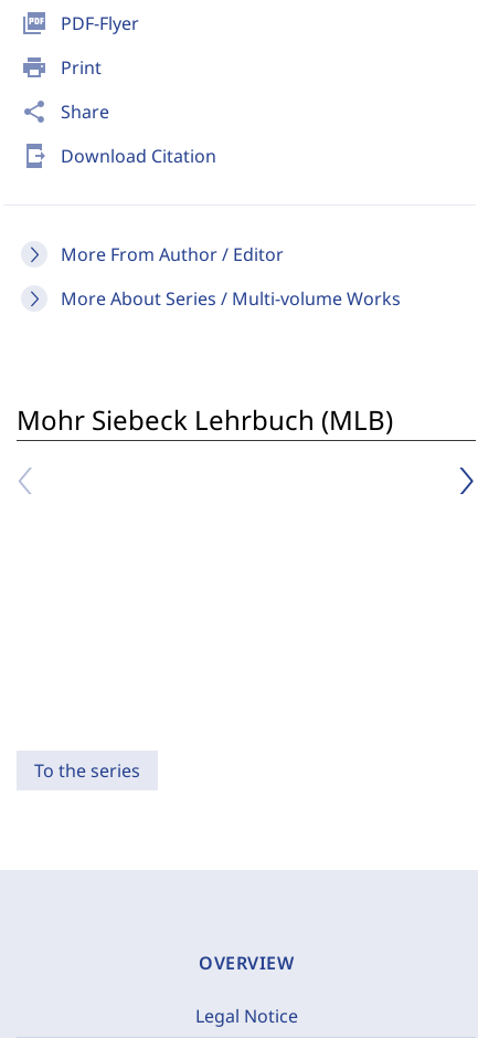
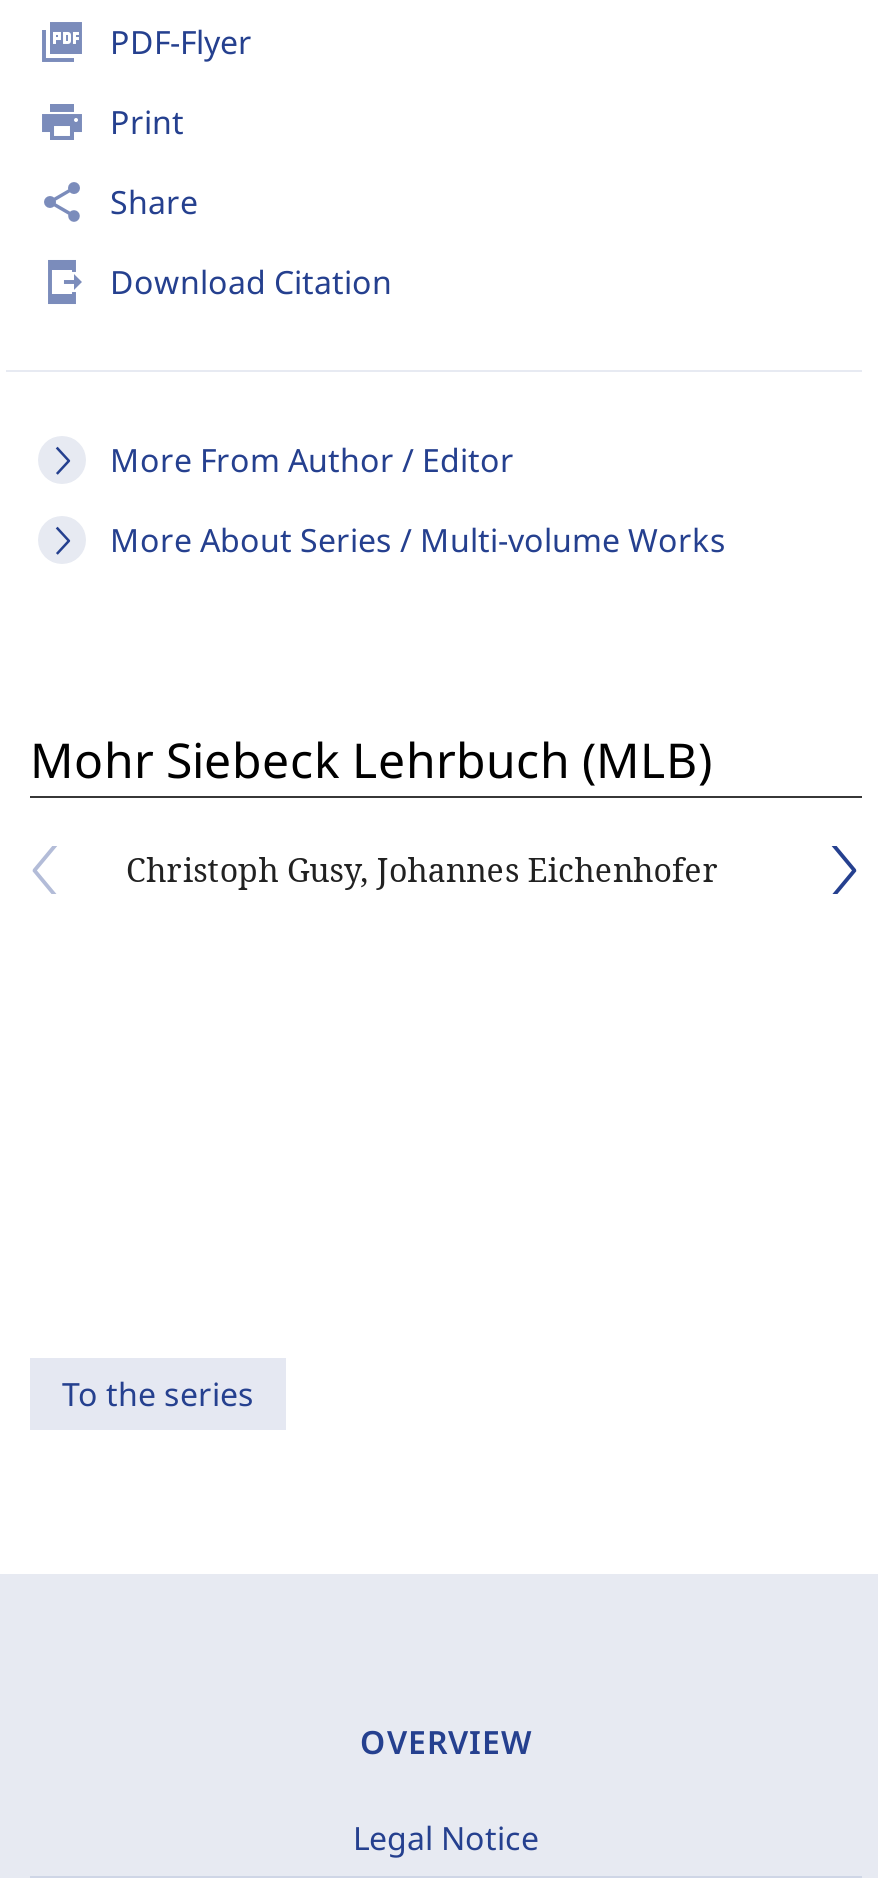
none -> [126,848,719,892] Christoph Gusy, Johannes Eichenhofer

